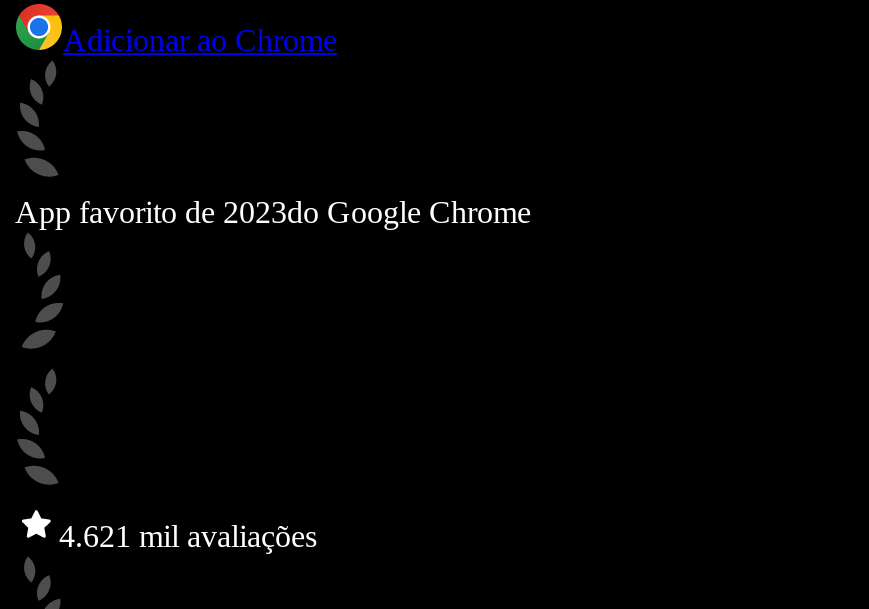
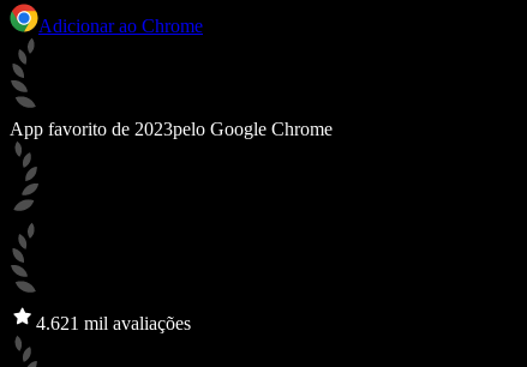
[15,195,531,229] App favorito de 2023do Google Chrome -> [10,119,333,139] App favorito de 2023pelo Google Chrome

